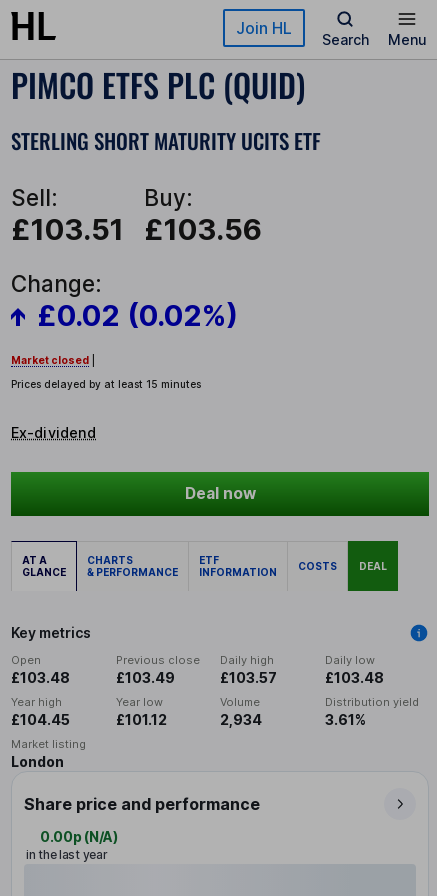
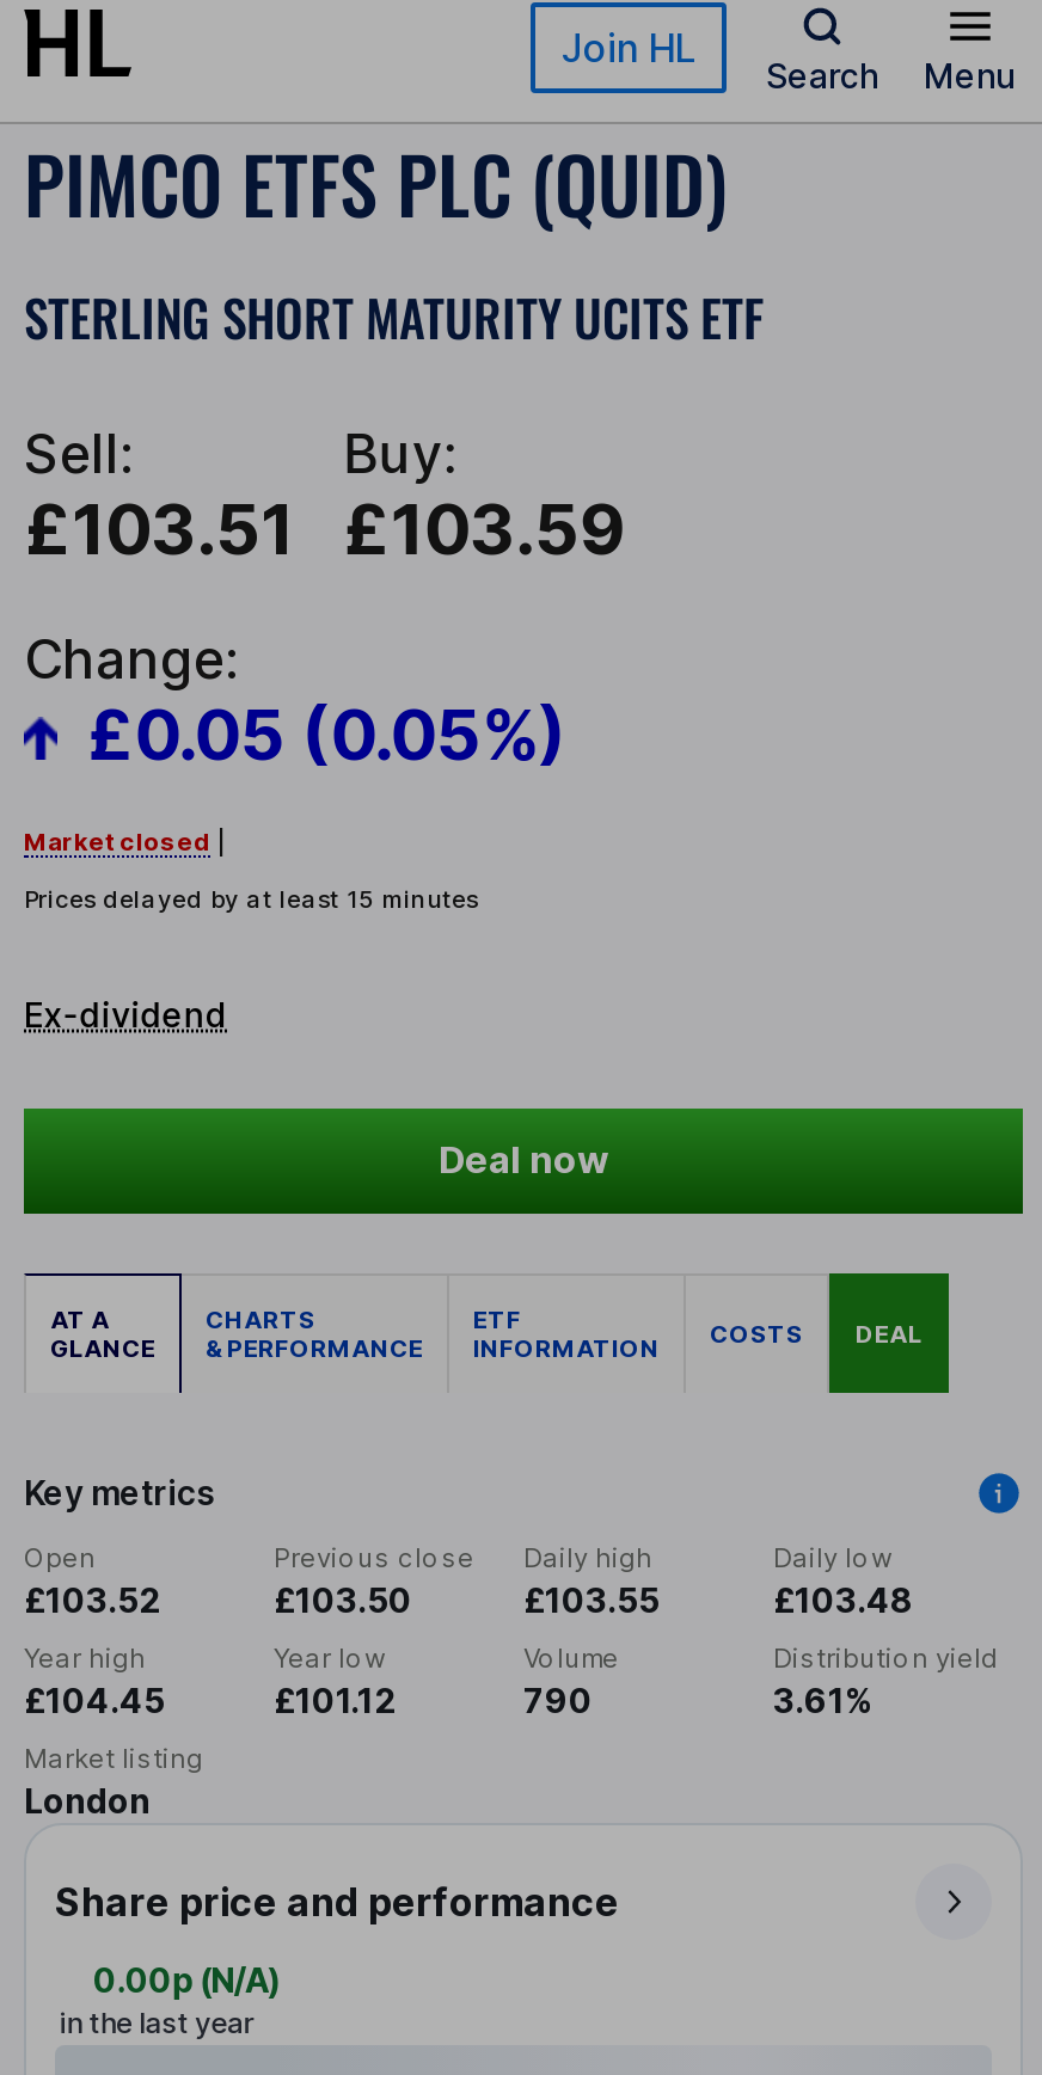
[11,212,262,247] £103.51 £103.56 -> [24,487,625,571] £103.51 £103.59
[37,298,238,333] £0.02 (0.02%) -> [87,693,567,777] £0.05 (0.05%)
[11,669,70,686] £103.48 -> [24,1578,160,1619] £103.52
[115,669,174,686] £103.49 -> [274,1578,412,1619] £103.50
[220,669,277,686] £103.57 -> [523,1578,660,1619] £103.55
[220,711,262,728] 2,934 -> [523,1679,593,1719] 790

